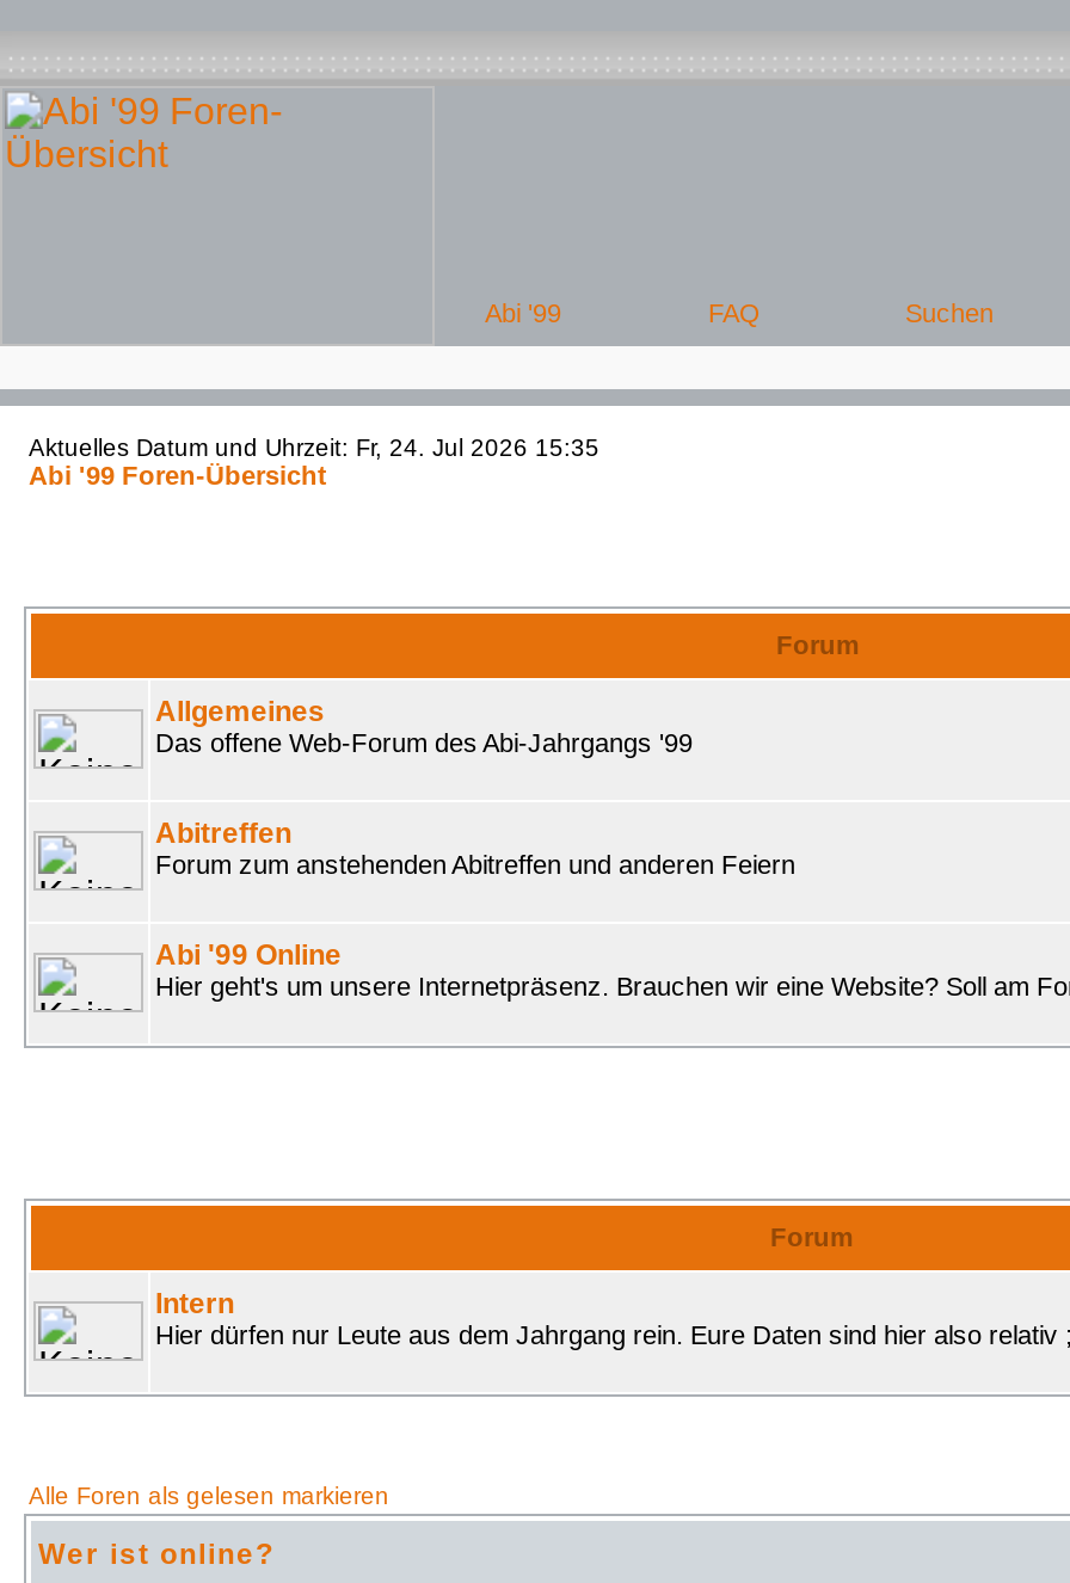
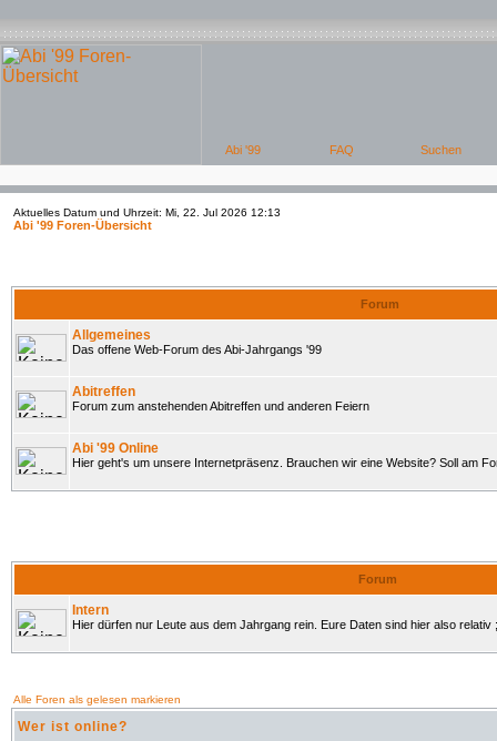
[29,435,599,461] Aktuelles Datum und Uhrzeit: Fr, 24. Jul 2026 15:35 -> [13,206,281,219] Aktuelles Datum und Uhrzeit: Mi, 22. Jul 2026 12:13

